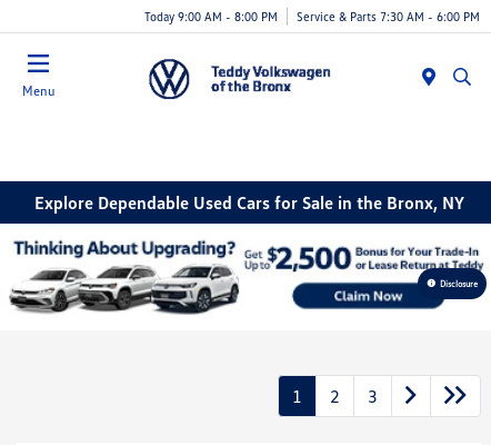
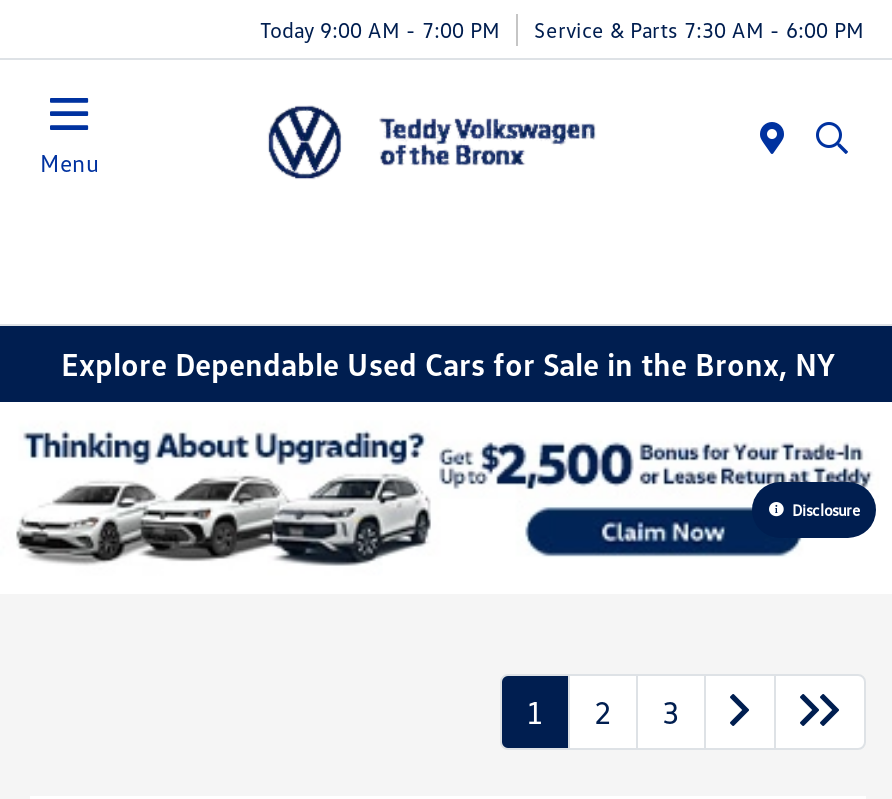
[144,8,480,23] Today 9:00 AM - 8:00 PM Service & Parts 7:30 AM - 6:00 PM -> [260,15,864,41] Today 9:00 AM - 7:00 PM Service & Parts 7:30 AM - 6:00 PM

